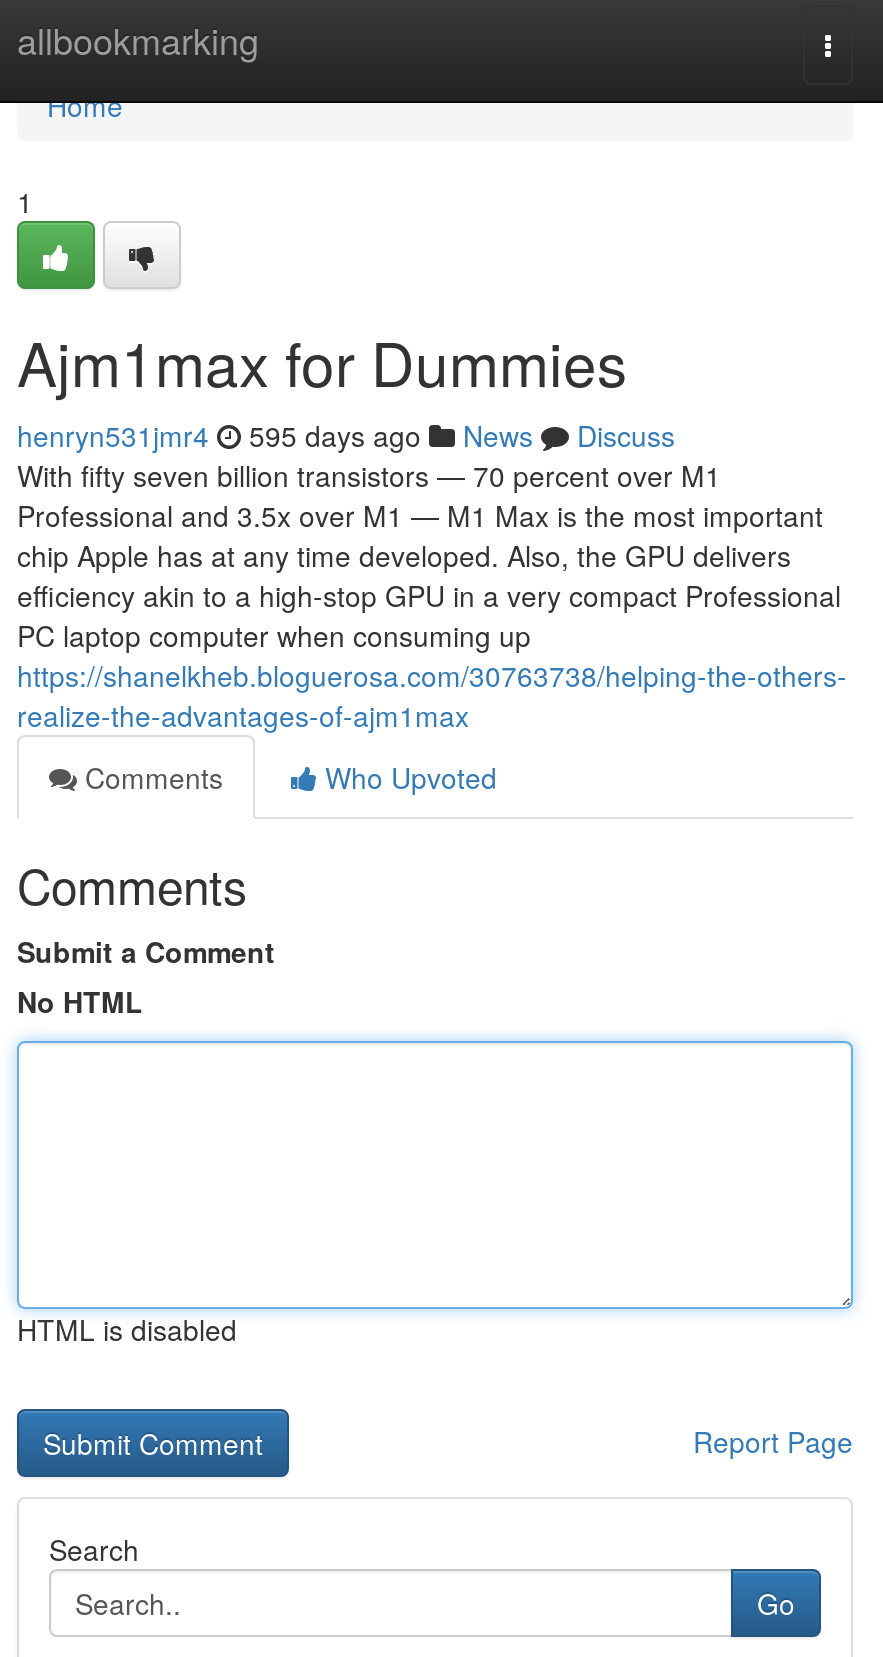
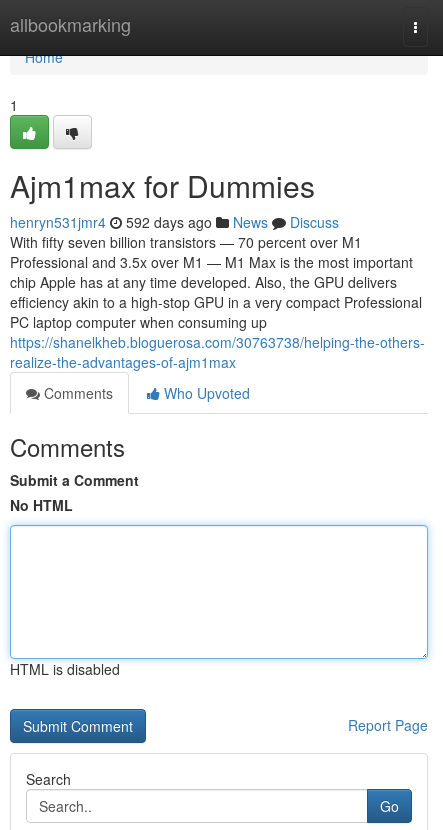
[17,415,675,455] henryn531jmr4 595 days ago News Discuss -> [10,212,339,232] henryn531jmr4 592 days ago News Discuss

